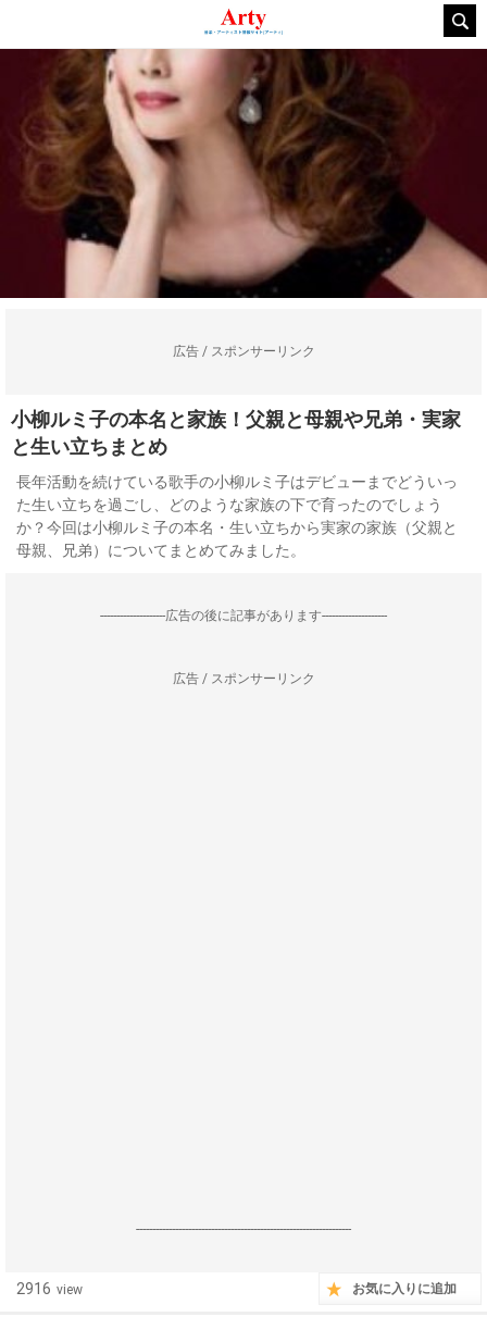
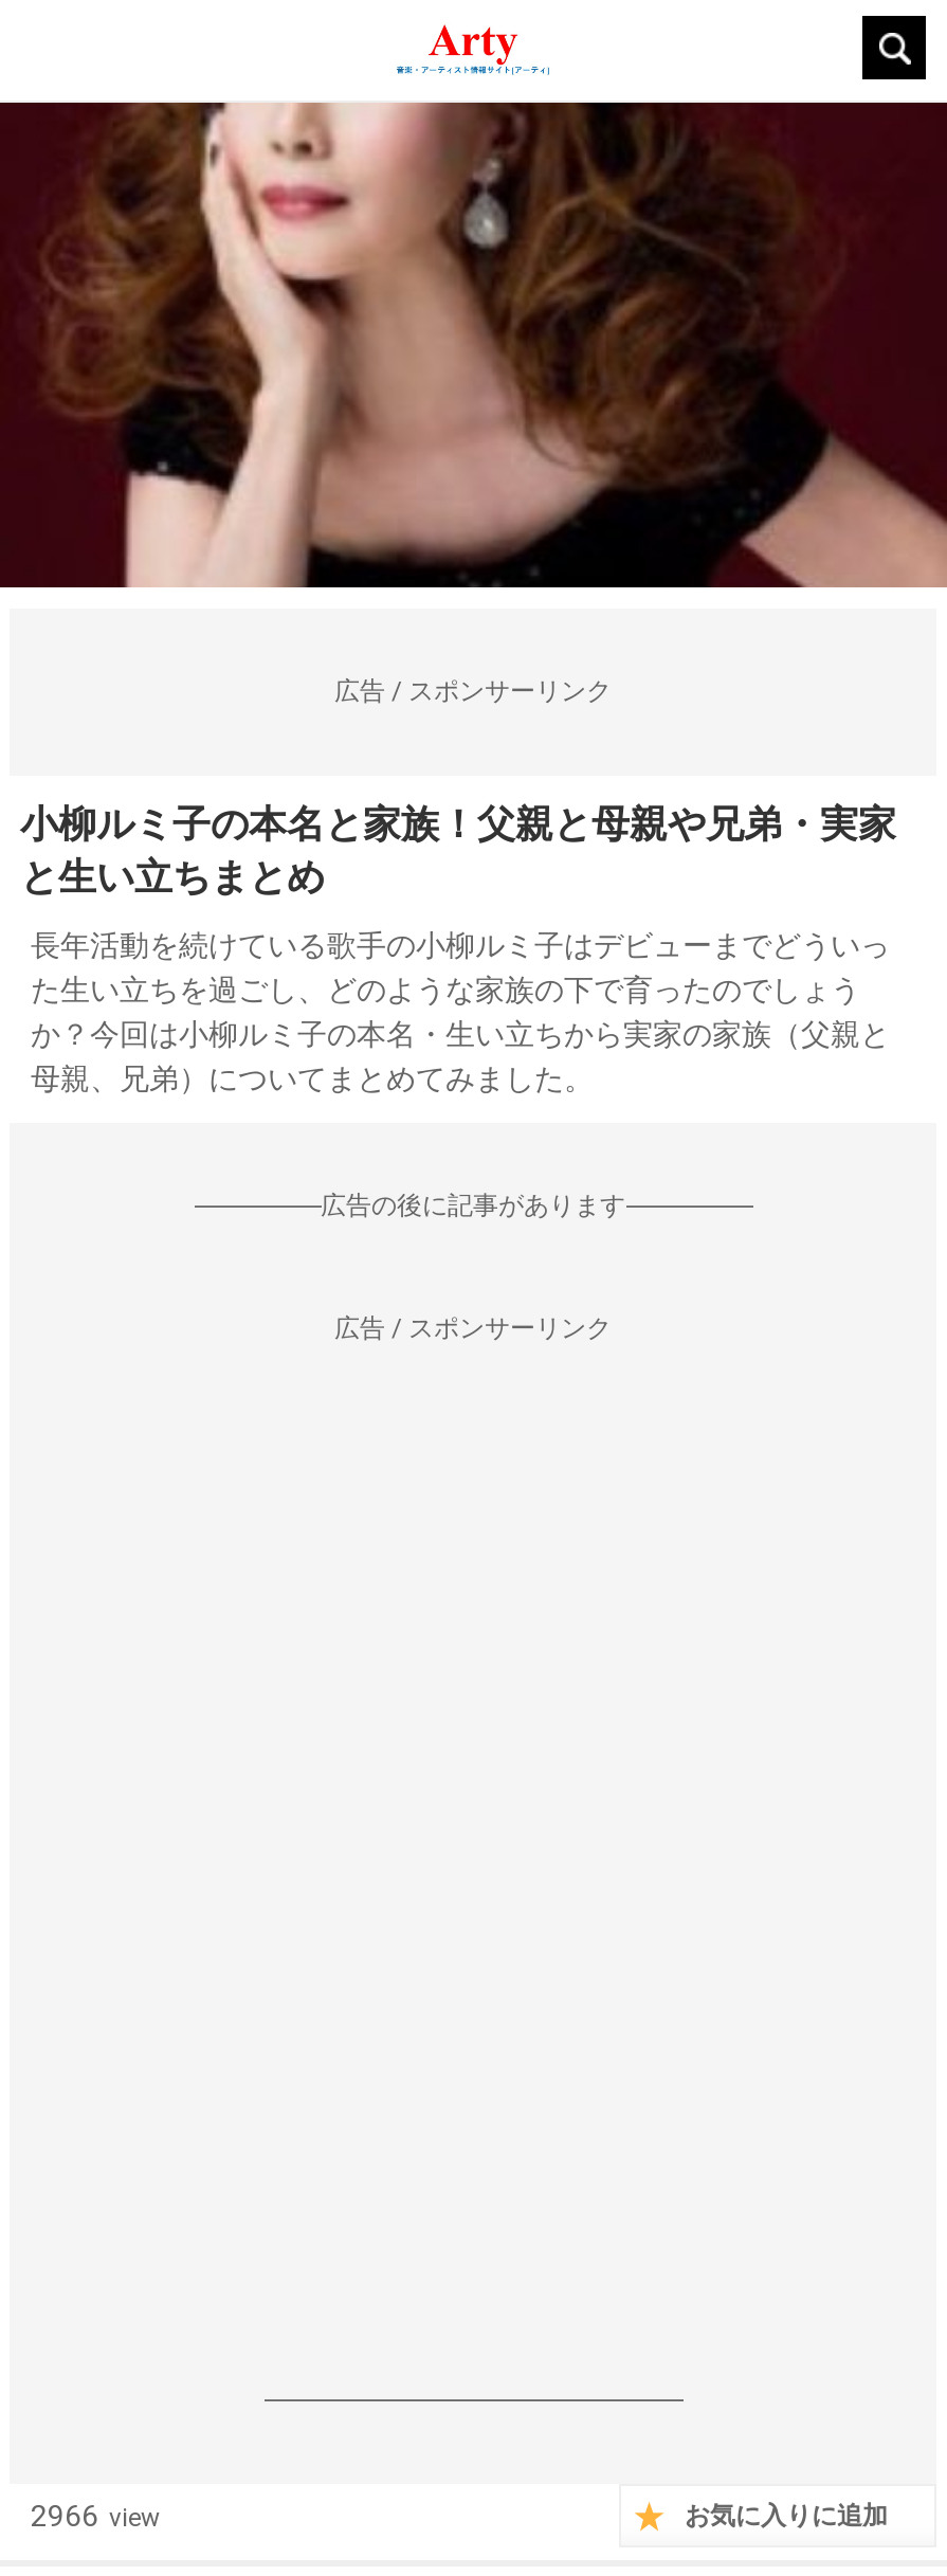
[16,1280,83,1297] 2916 view -> [31,2499,160,2533] 2966 view

